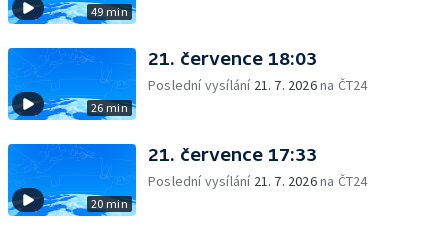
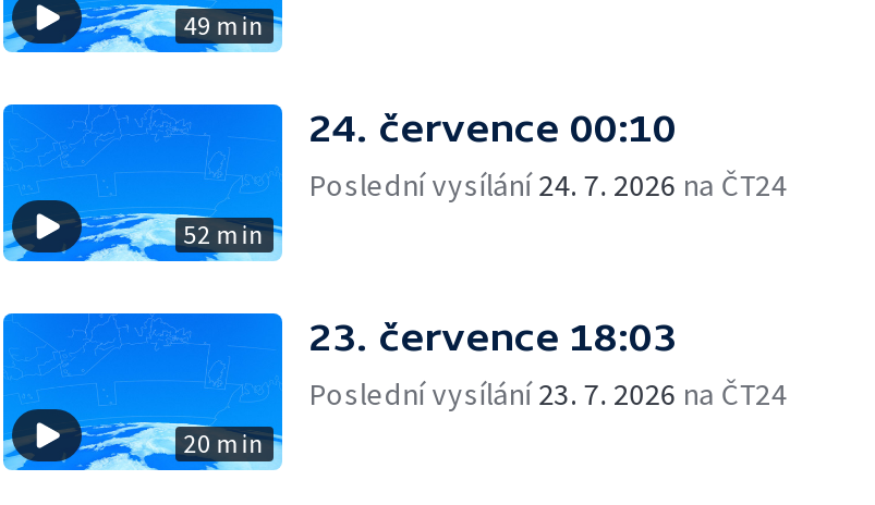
[148,48,317,69] 21. července 18:03 -> [308,104,677,150] 24. července 00:10
[148,76,367,94] Poslední vysílání 21. 7. 2026 na ČT24 -> [308,165,787,205] Poslední vysílání 24. 7. 2026 na ČT24
[91,100,128,115] 26 min -> [183,218,265,250] 52 min
[148,144,317,165] 21. července 17:33 -> [308,313,677,359] 23. července 18:03
[148,172,367,190] Poslední vysílání 21. 7. 2026 na ČT24 -> [308,374,787,414] Poslední vysílání 23. 7. 2026 na ČT24

